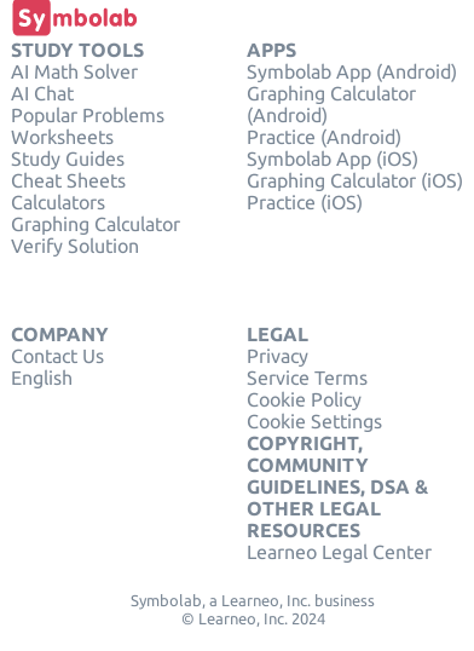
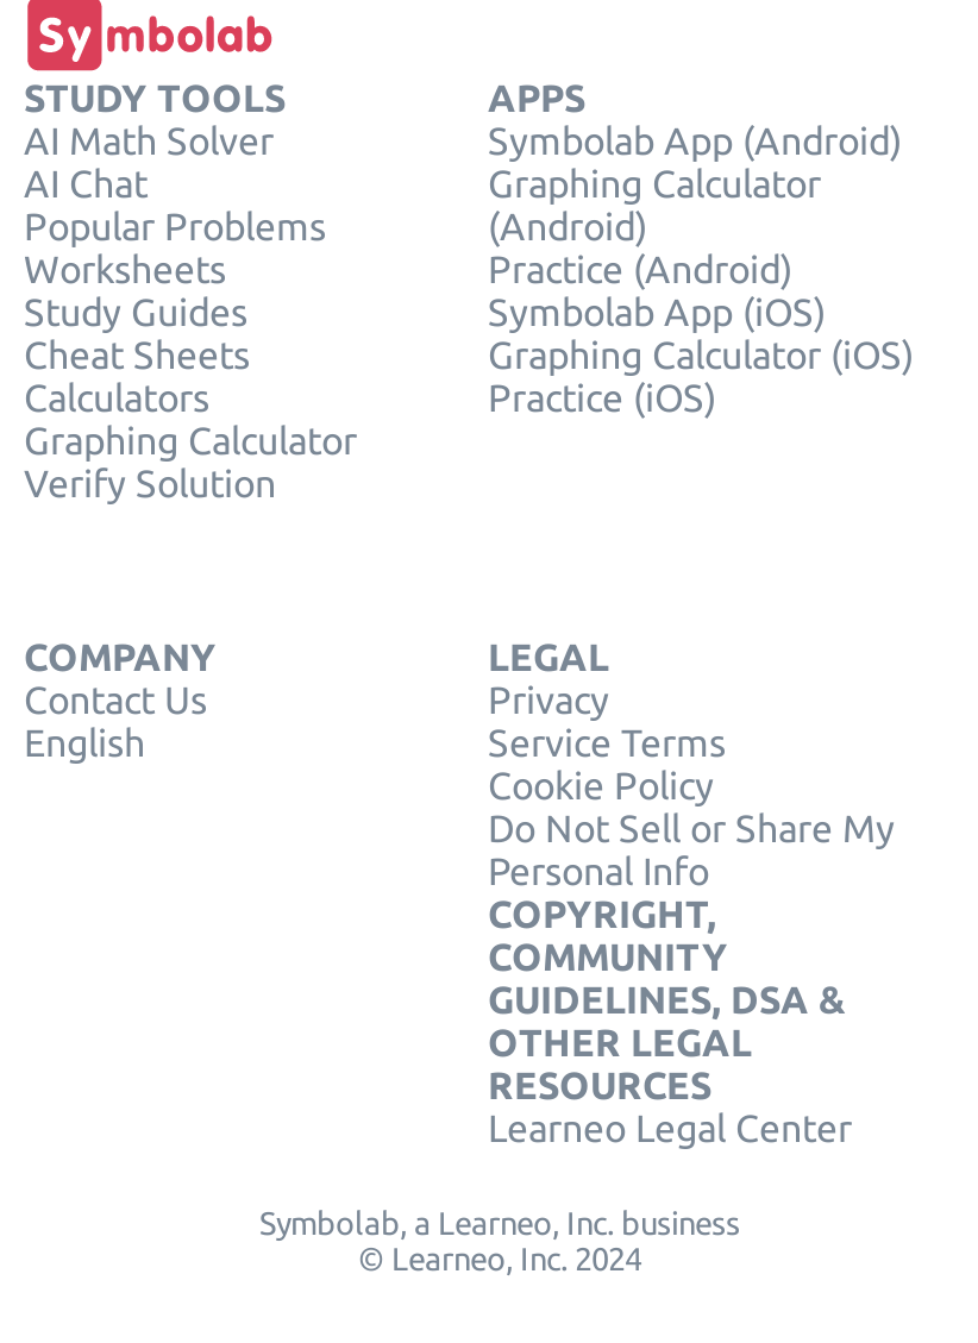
[247,411,382,433] Cookie Settings -> [488,808,895,893] Do Not Sell or Share My | Personal Info

